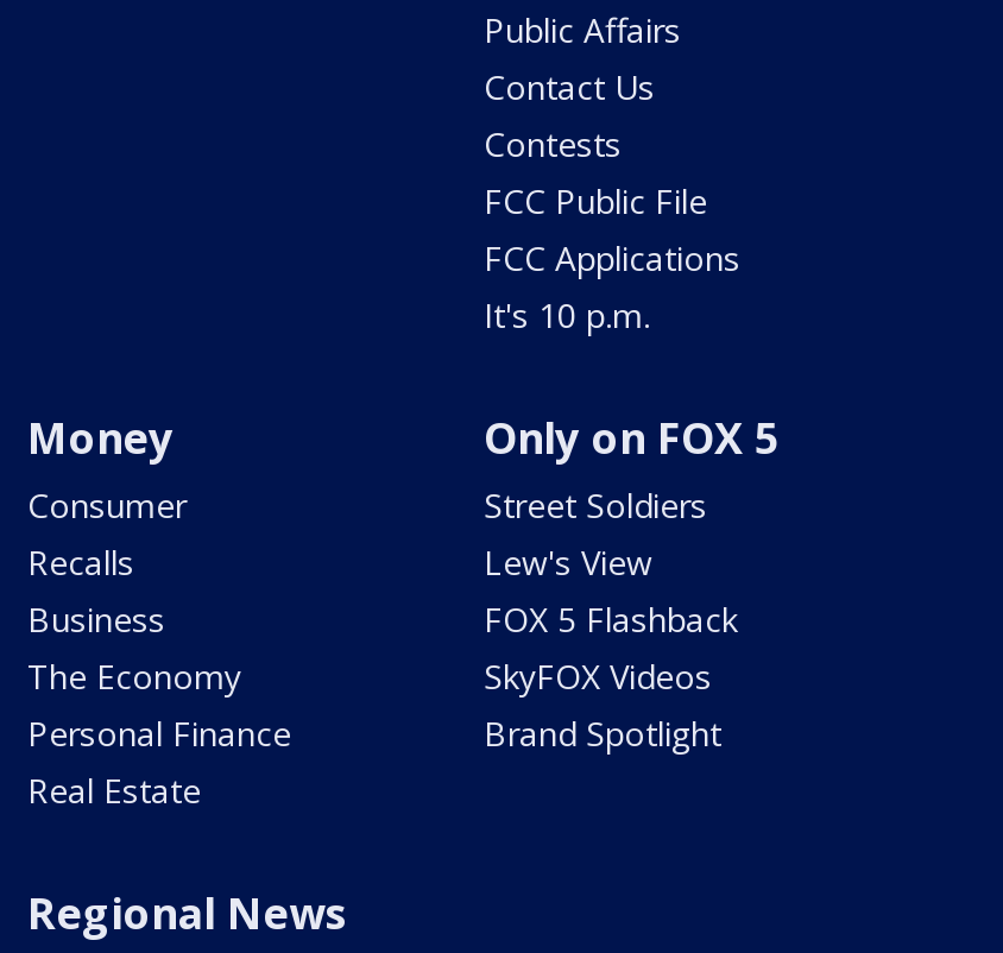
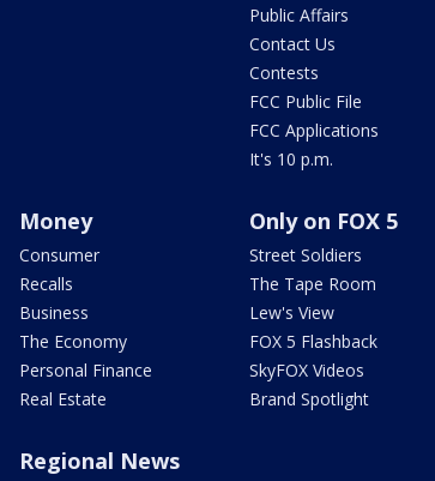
moved [484,540,738,756] -> [249,301,377,410]: Lew's View | FOX 5 Flashback | SkyFOX Videos | Brand Spotlight
none -> [249,273,376,295] The Tape Room

